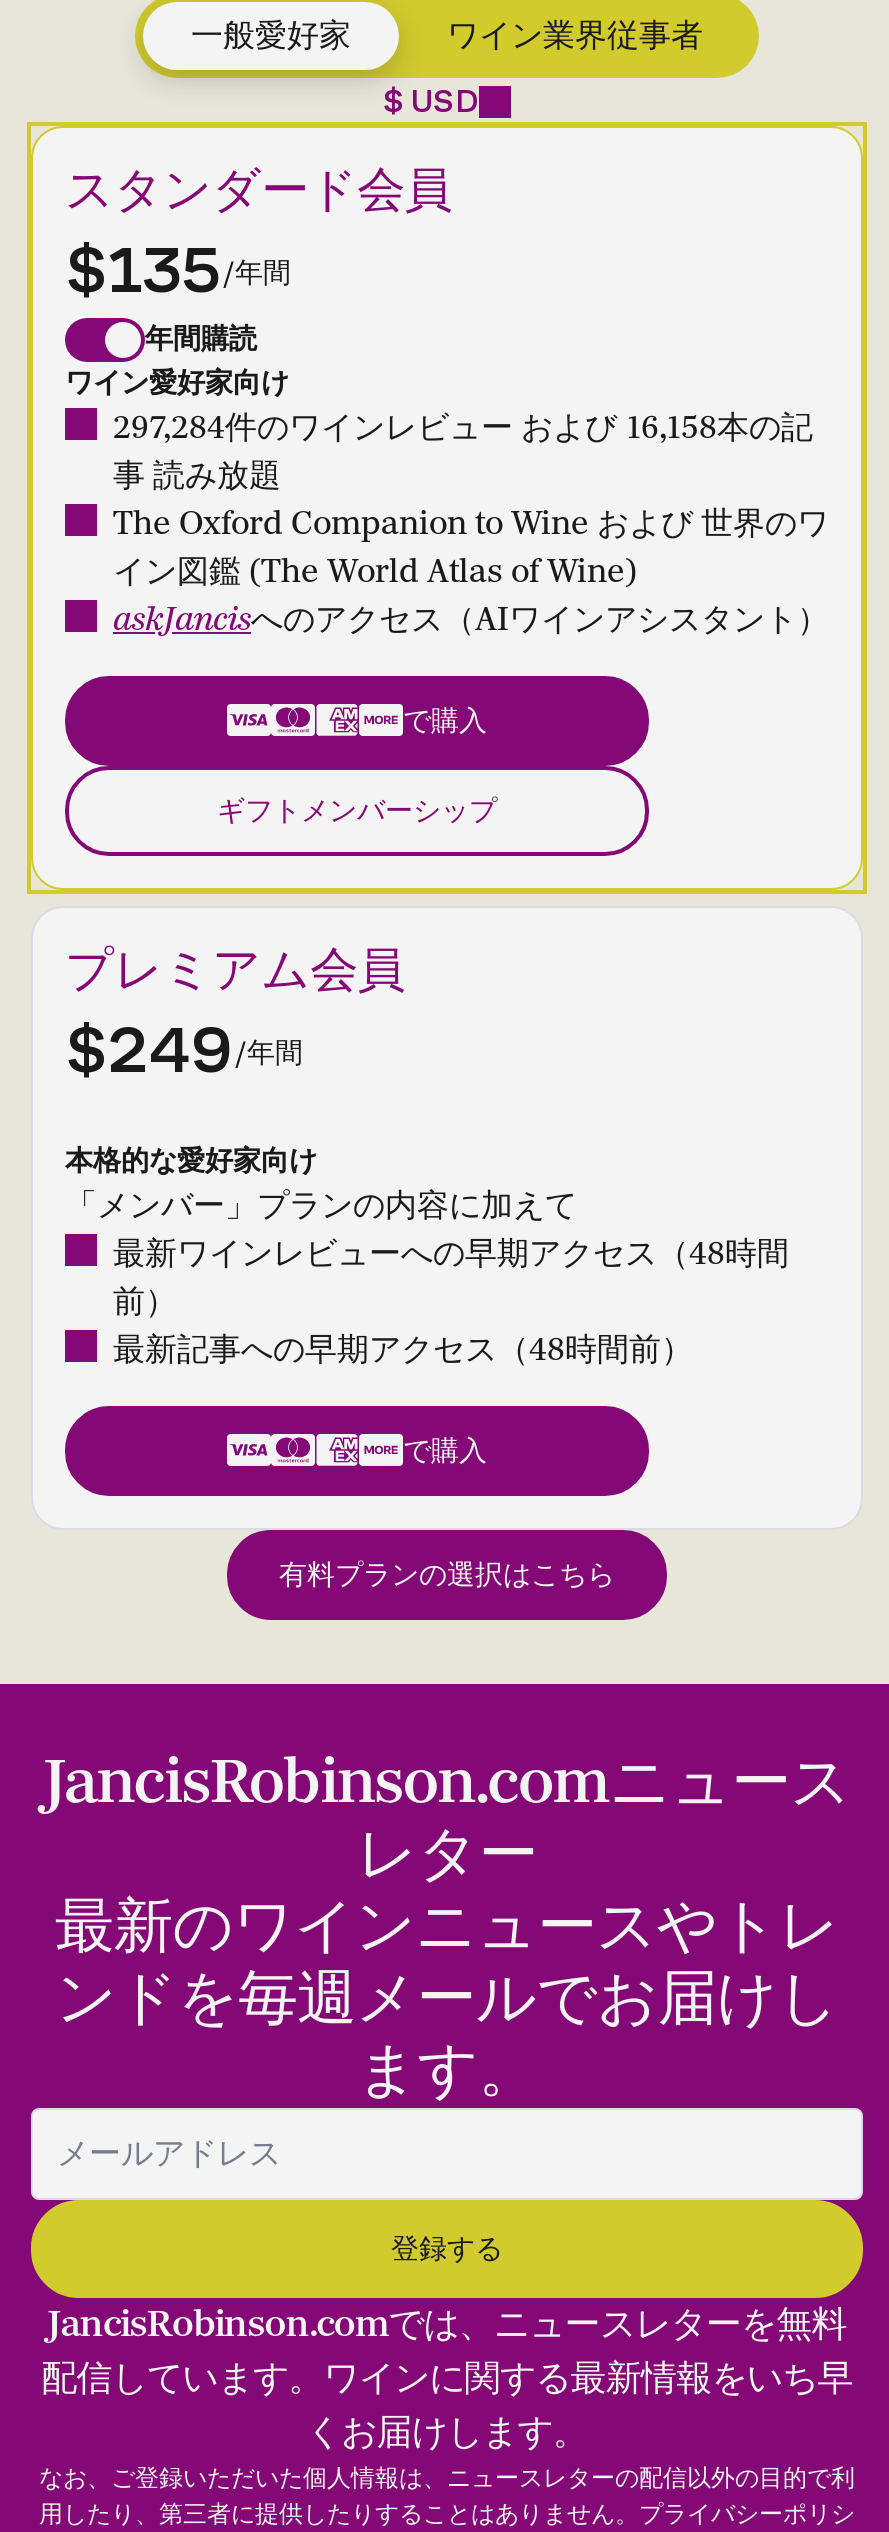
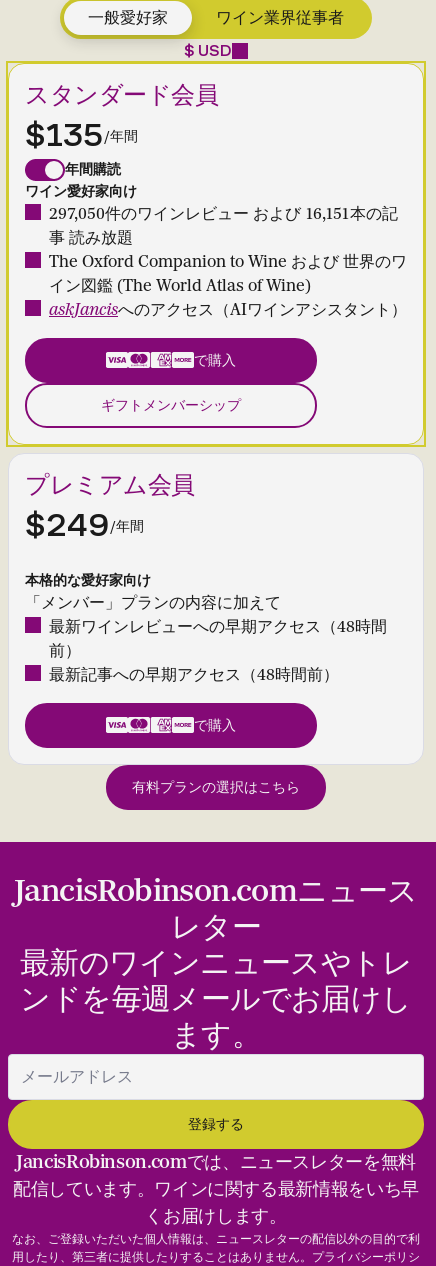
[113,405,813,447] 297,284件のワインレビュー および 16,158本の記 -> [49,203,398,224] 297,050件のワインレビュー および 16,151本の記

